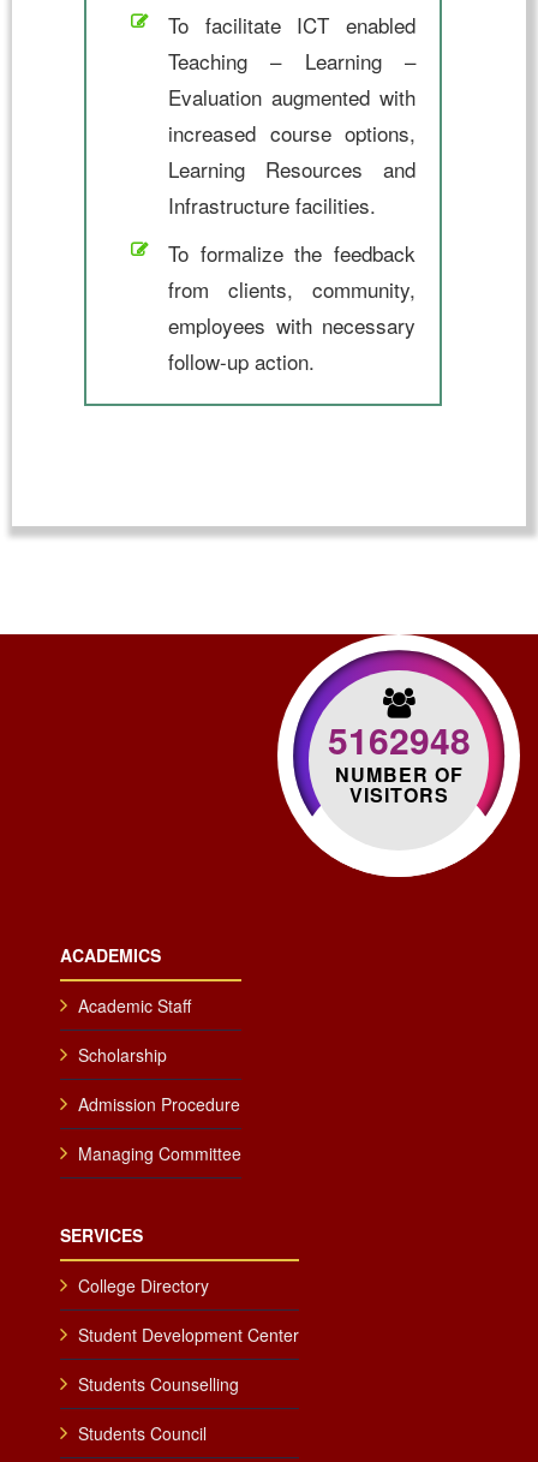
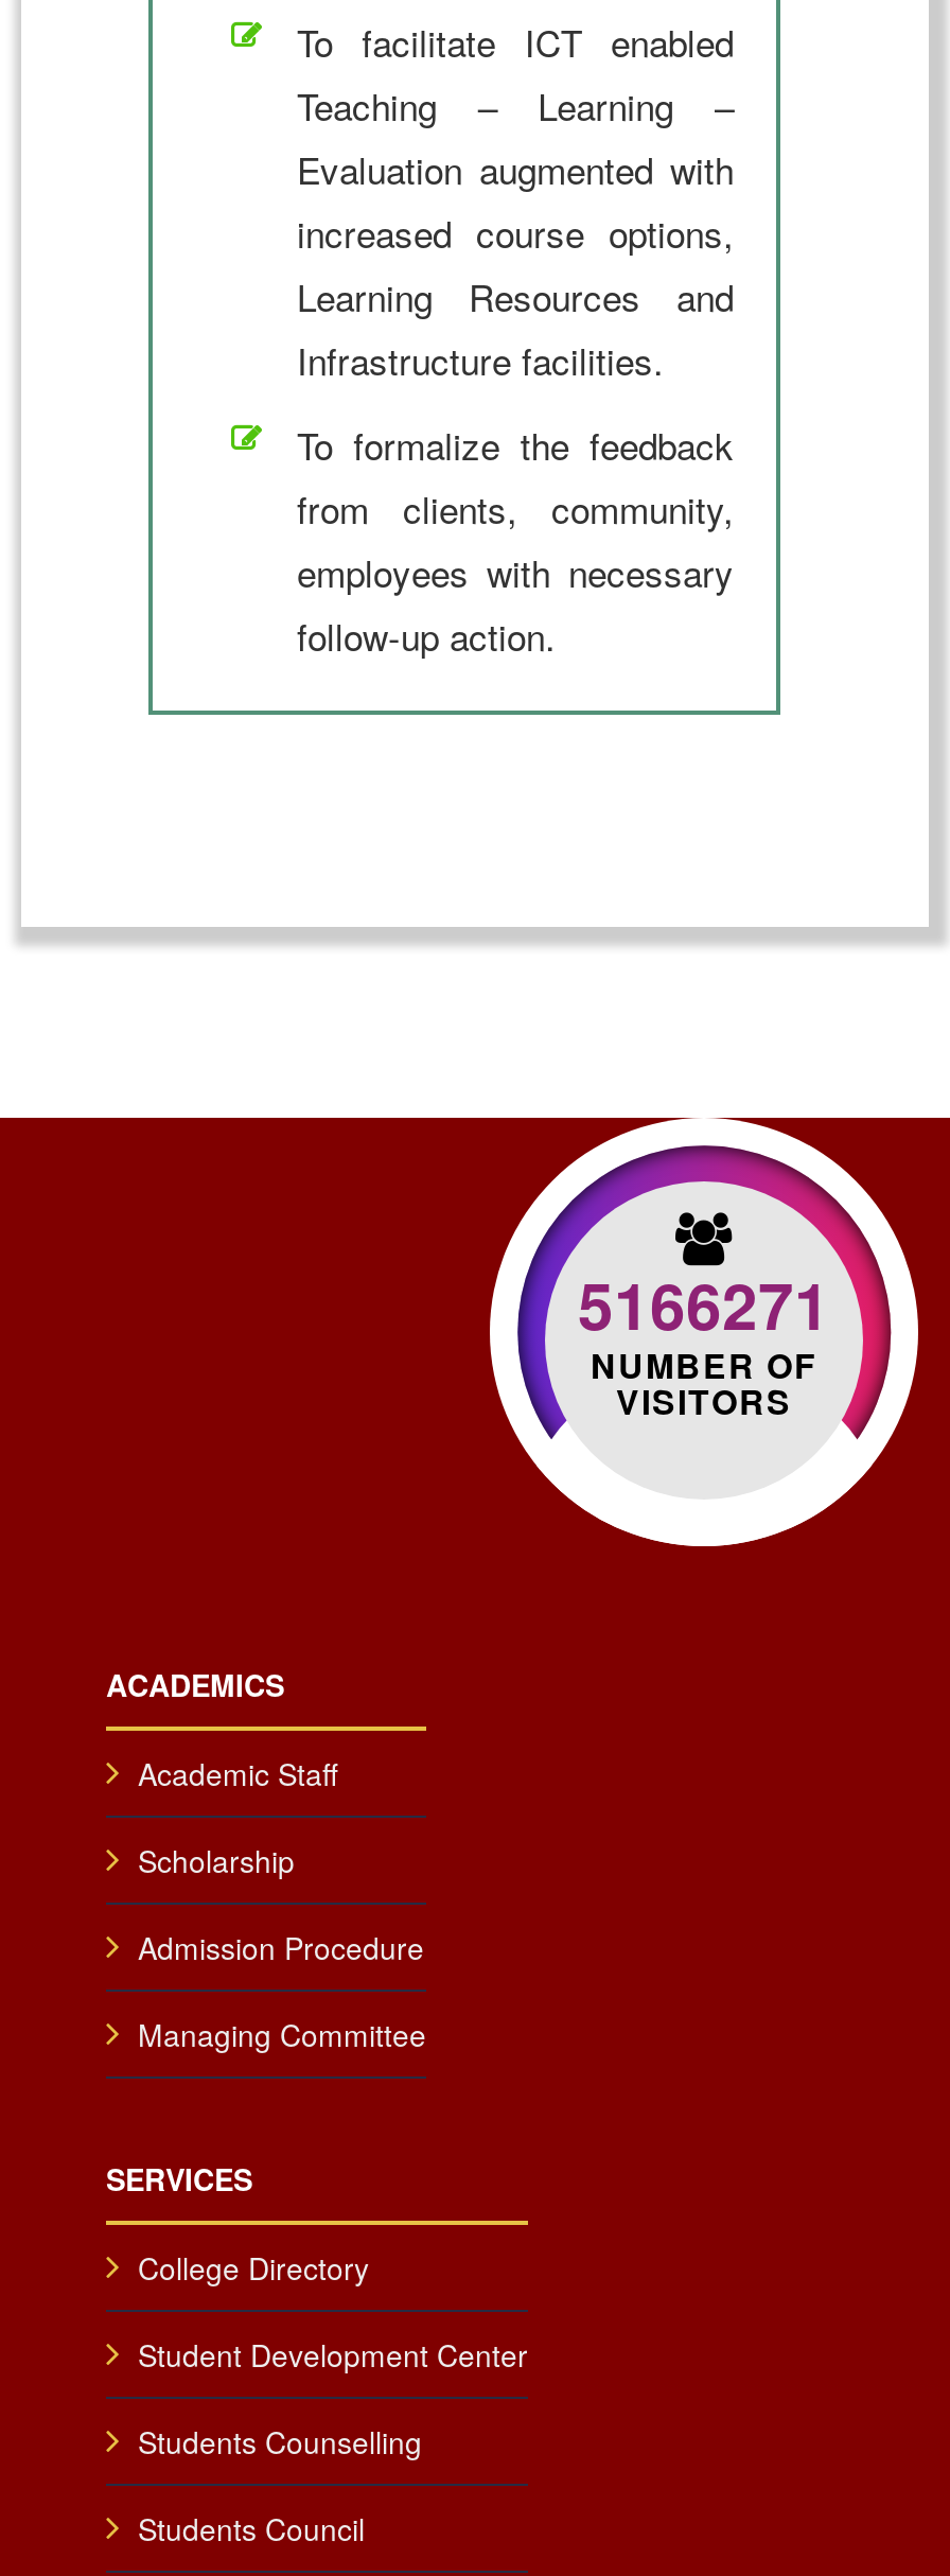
[327,714,470,765] 5162948 -> [578,1258,830,1349] 5166271

